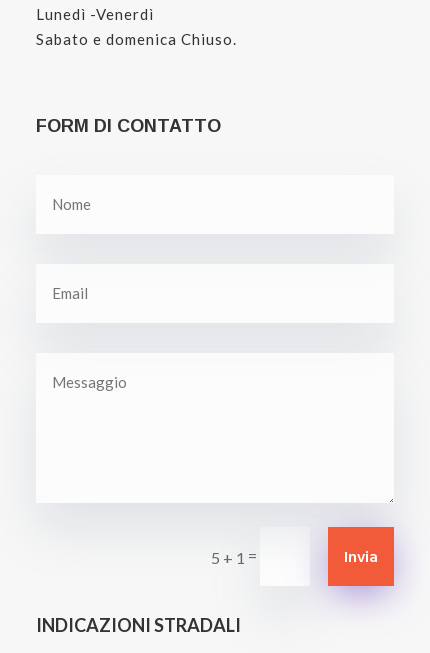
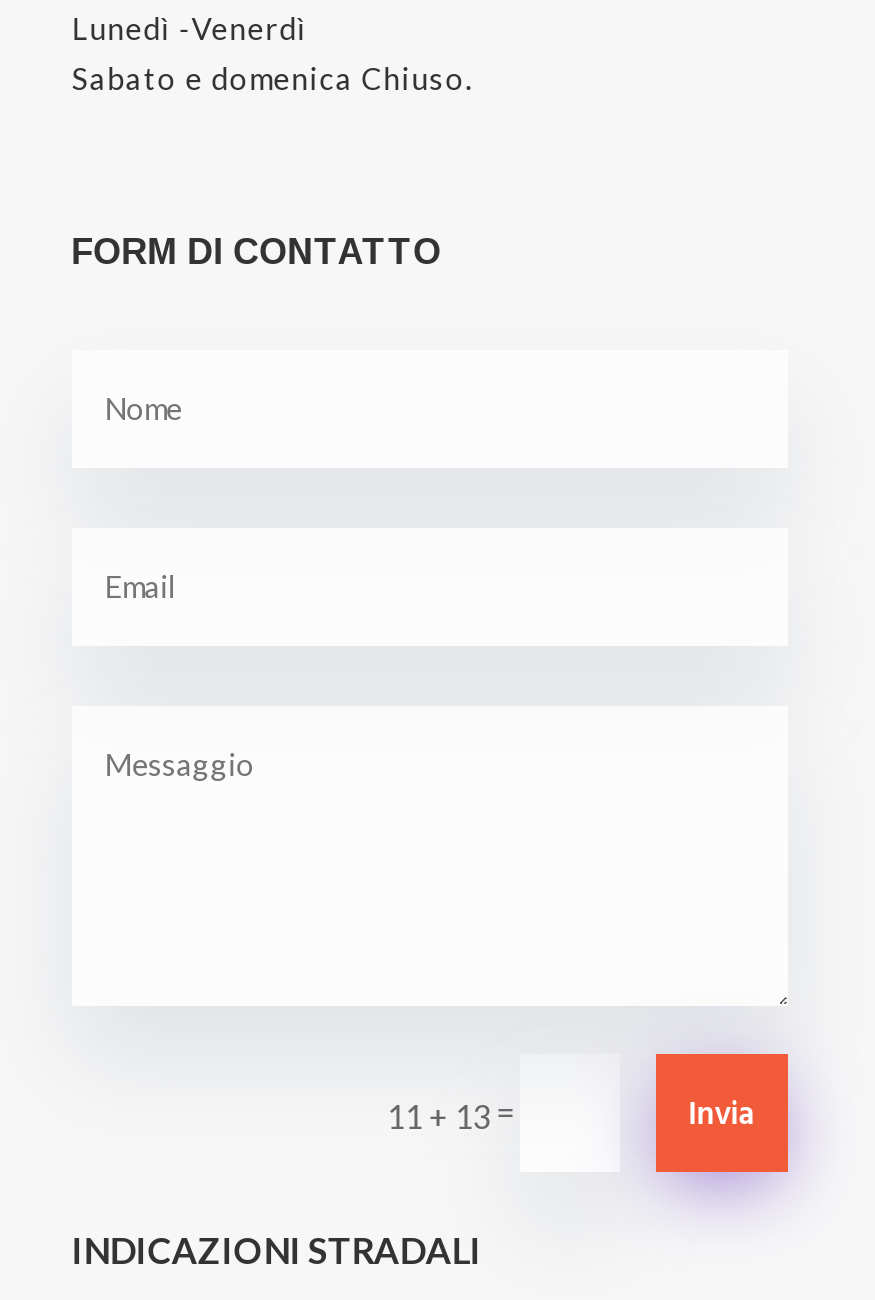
[211,546,260,567] 5 + 1 = -> [386,1092,520,1135] 11 + 13 =

